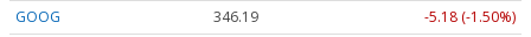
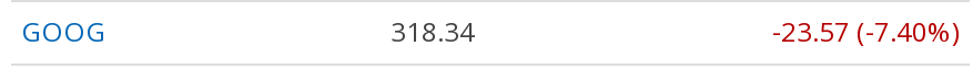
[213,7,258,27] 346.19 -> [391,14,475,51] 318.34
[424,7,516,27] -5.18 (-1.50%) -> [772,14,959,51] -23.57 (-7.40%)

